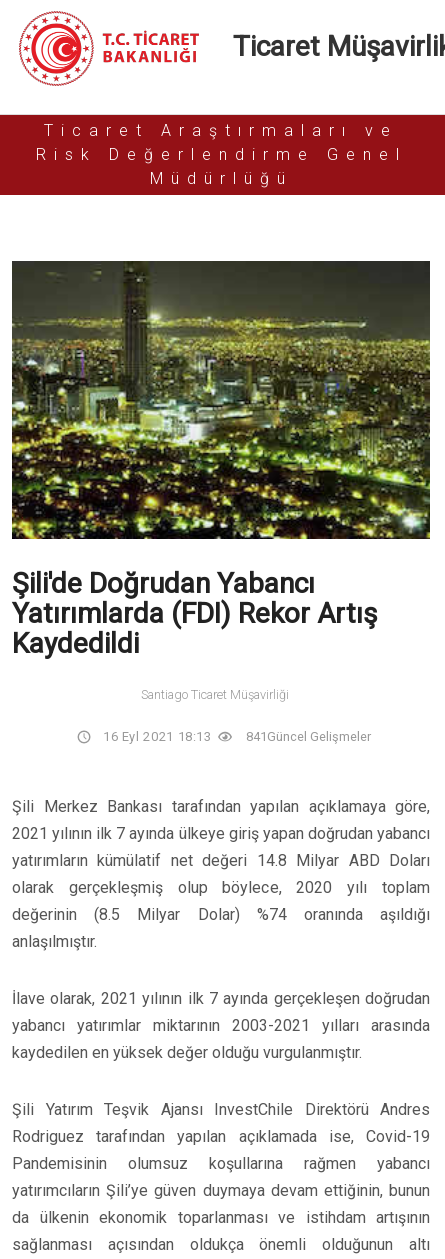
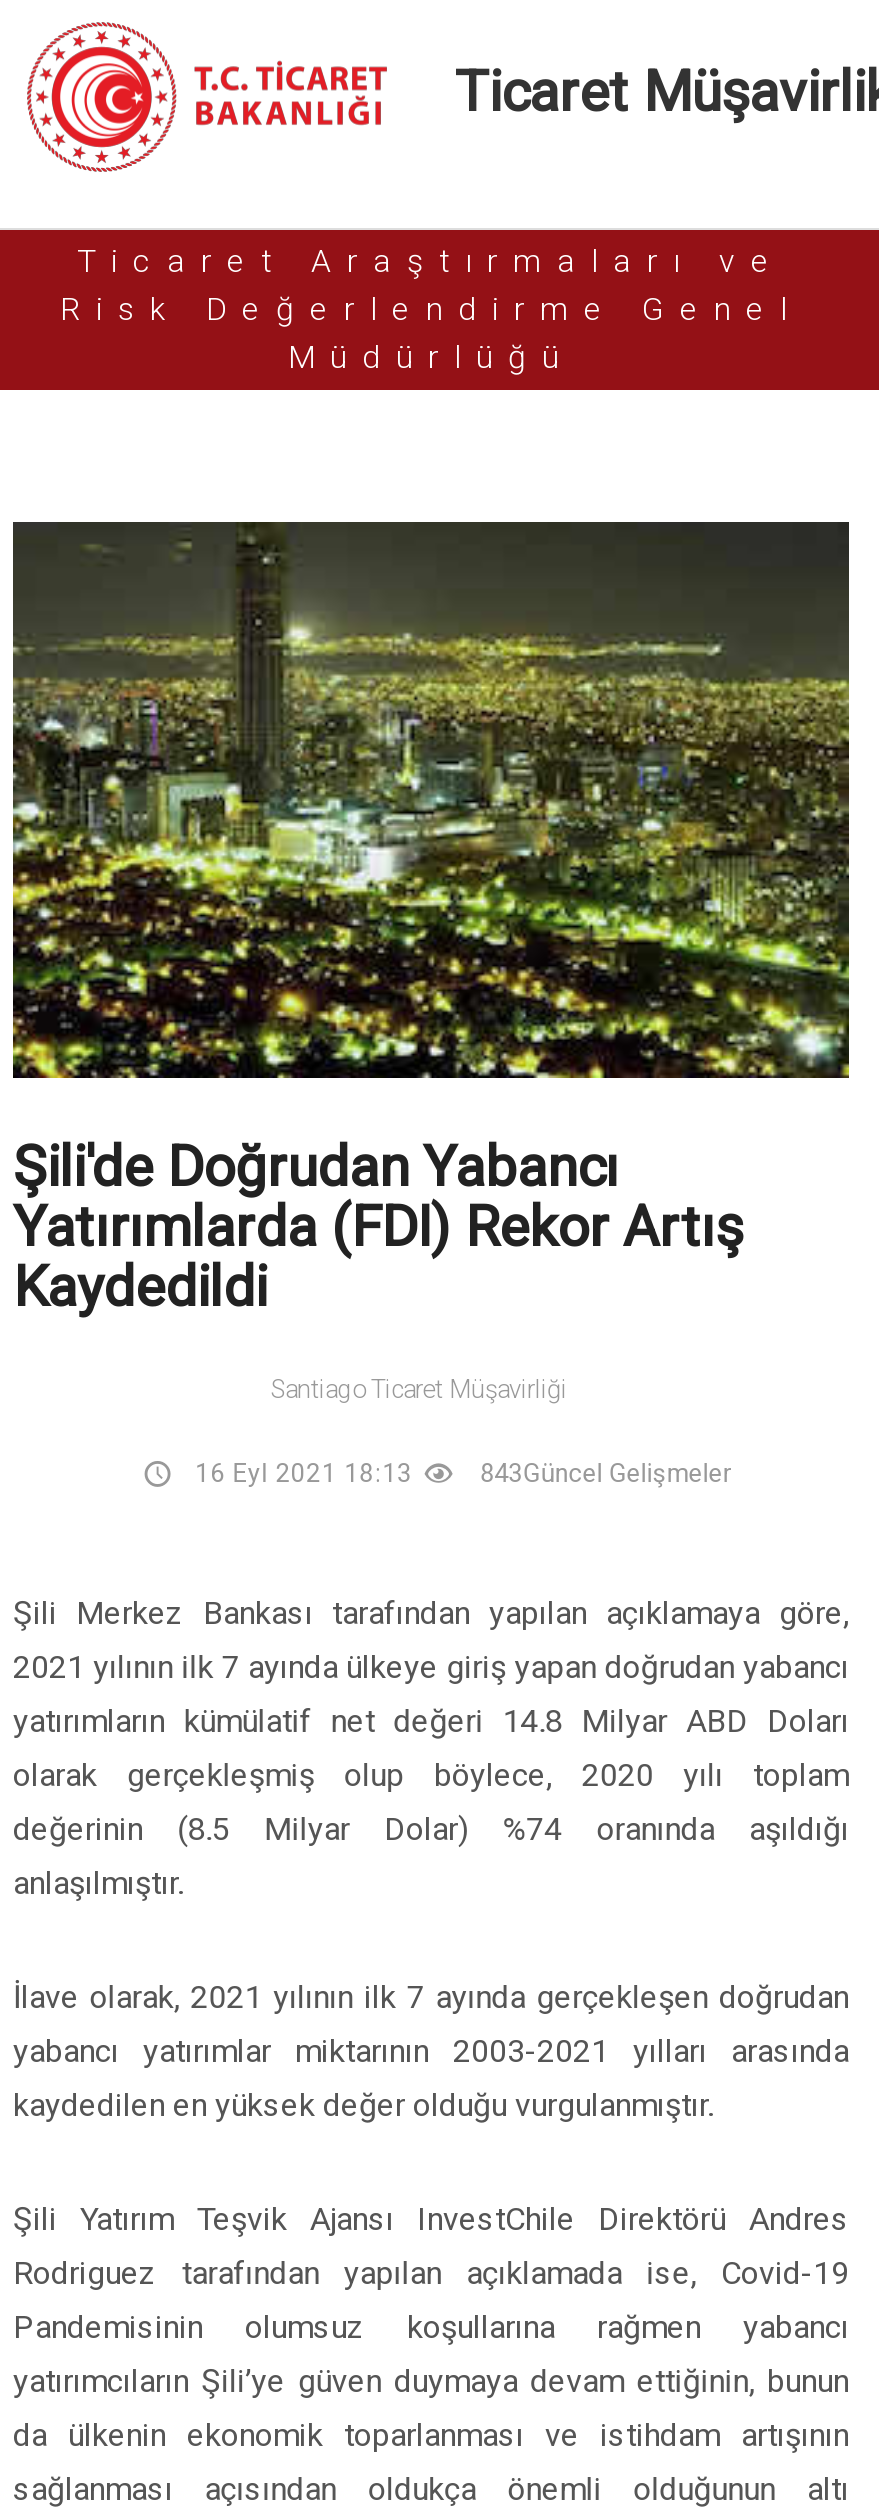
[243,729,371,744] 841Güncel Gelişmeler -> [475,1458,731,1488] 843Güncel Gelişmeler

